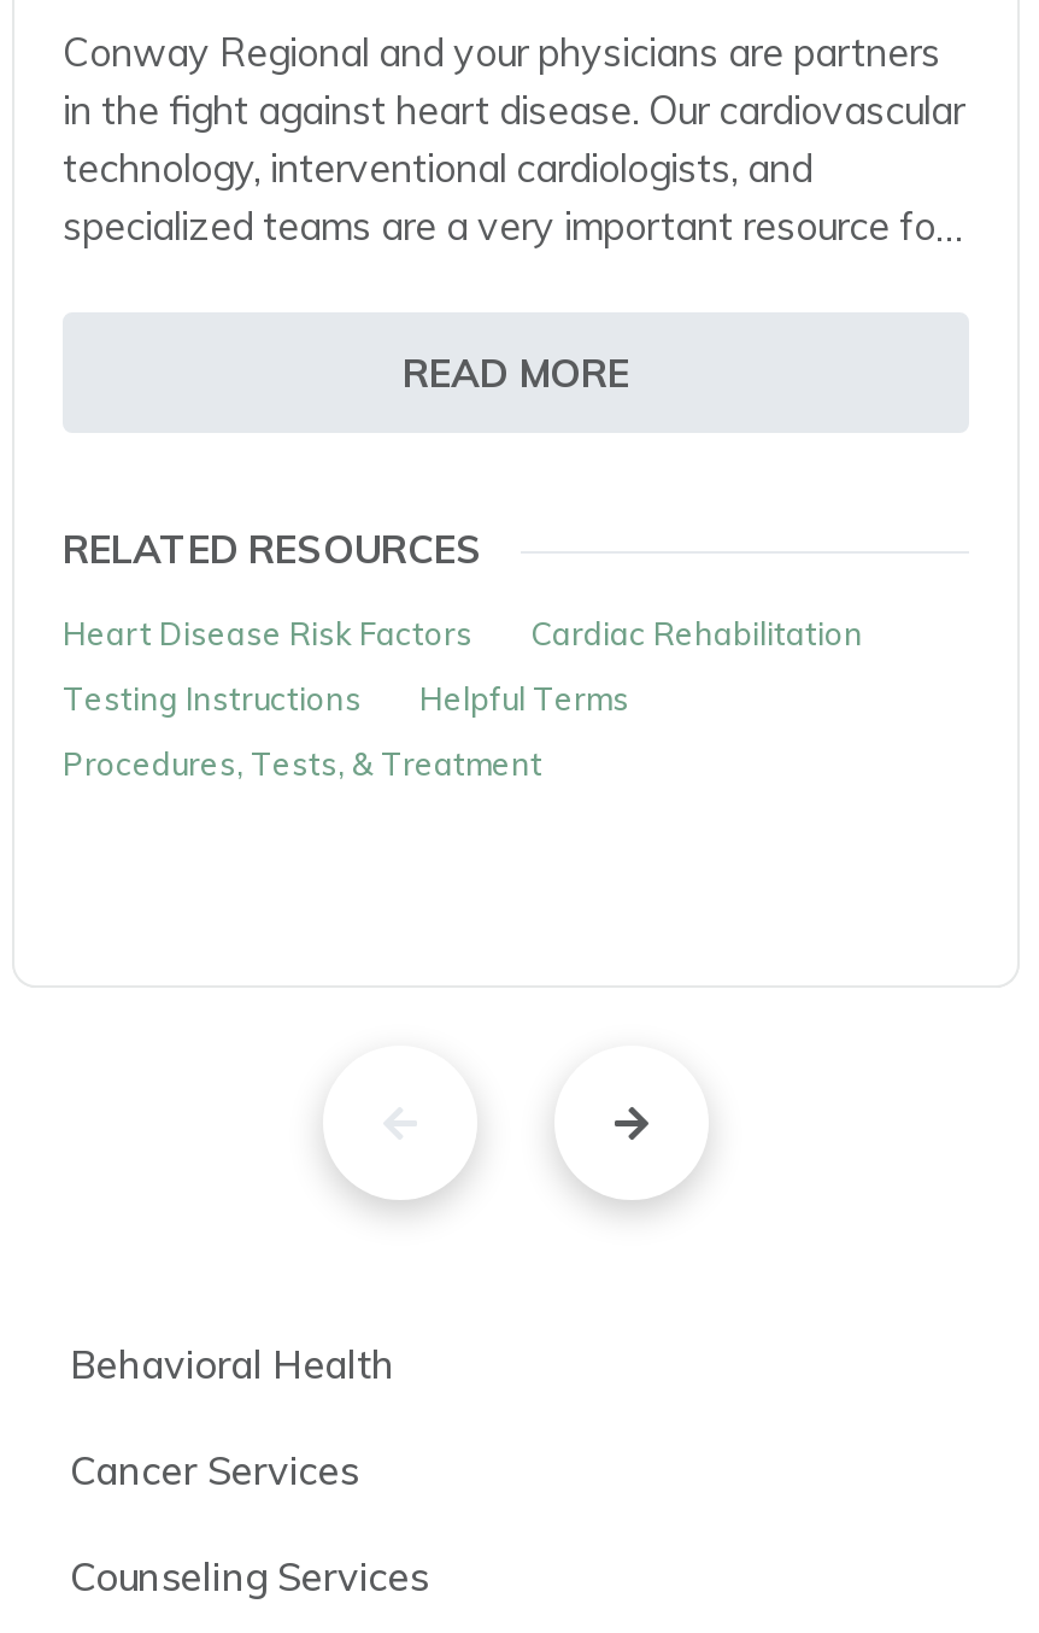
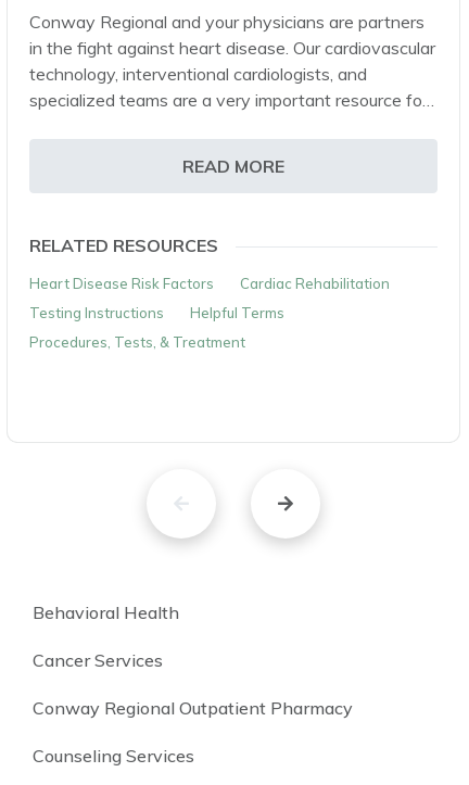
none -> [33,697,353,719] Conway Regional Outpatient Pharmacy

